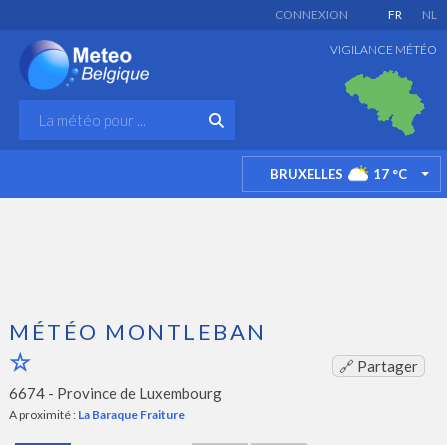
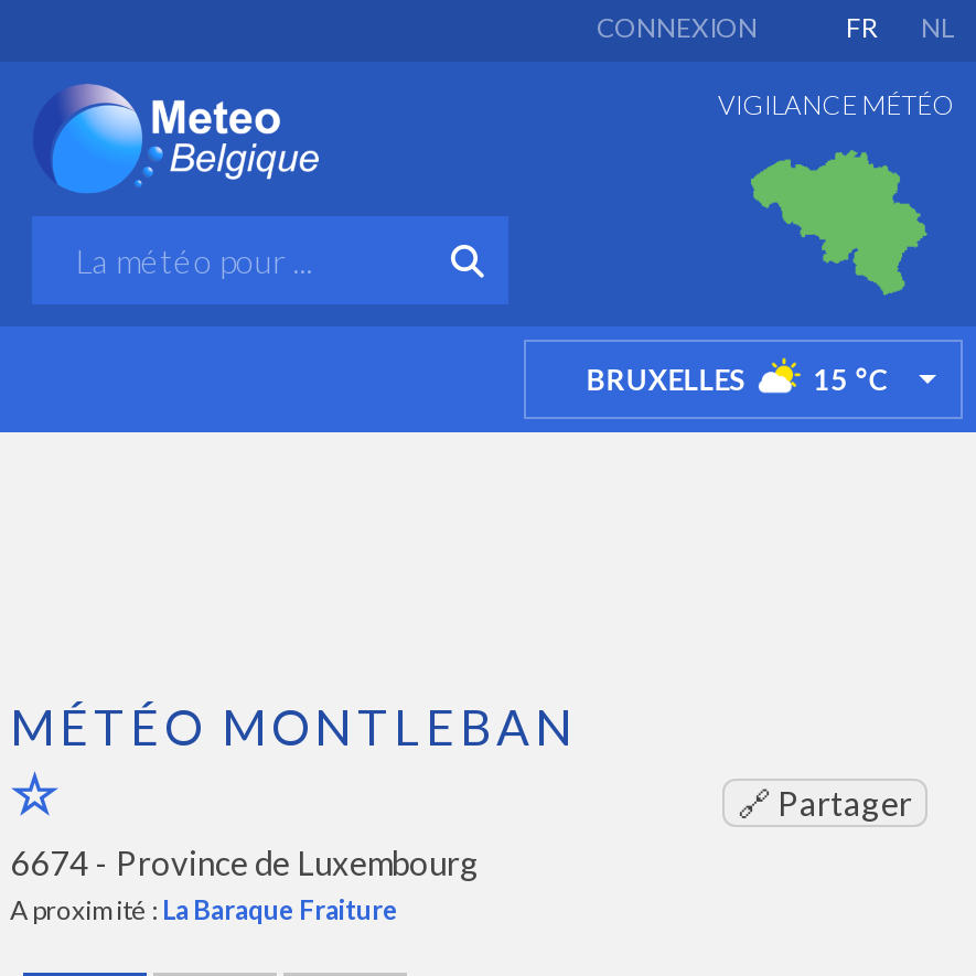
[373,166,407,182] 17 °C -> [813,362,888,397] 15 °C

